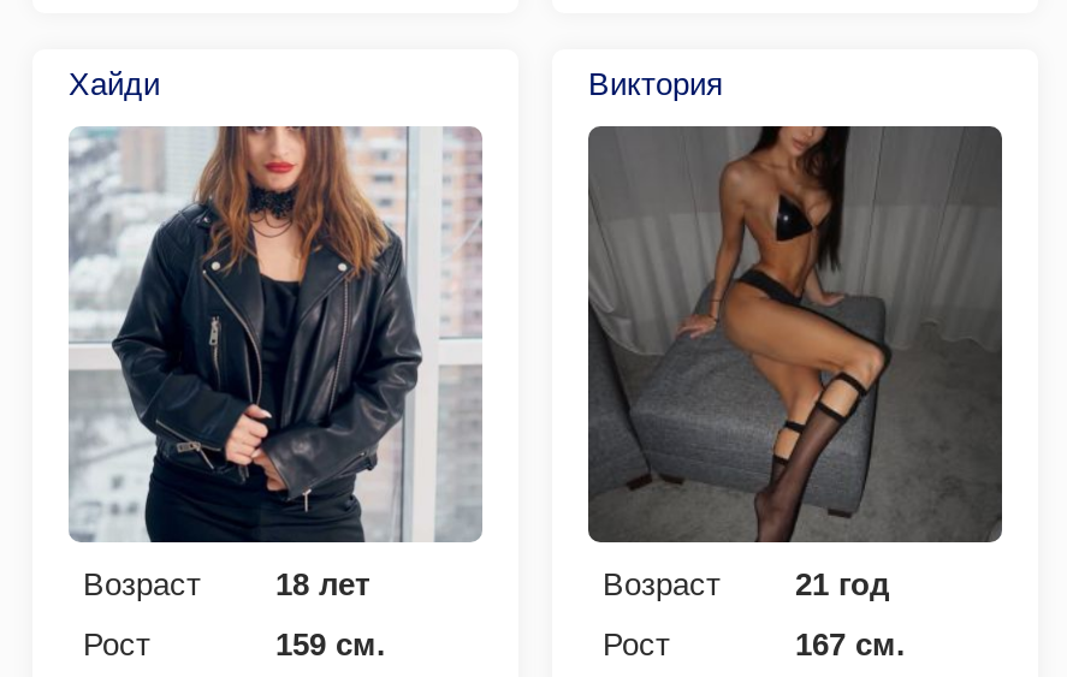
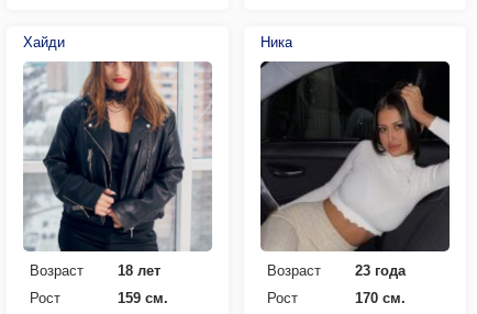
[588,66,723,102] Виктория -> [260,34,292,51] Ника
[588,124,1002,603] [image] | 21 год -> [260,60,450,279] [image] | 23 года
[795,627,906,663] 167 см. -> [355,290,406,306] 170 см.

